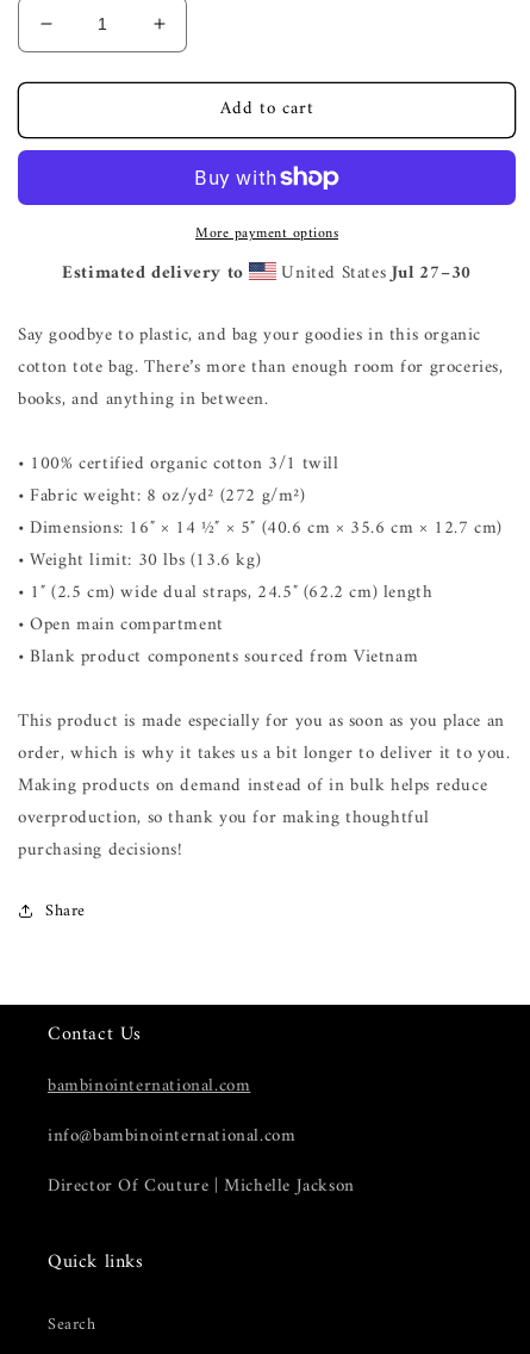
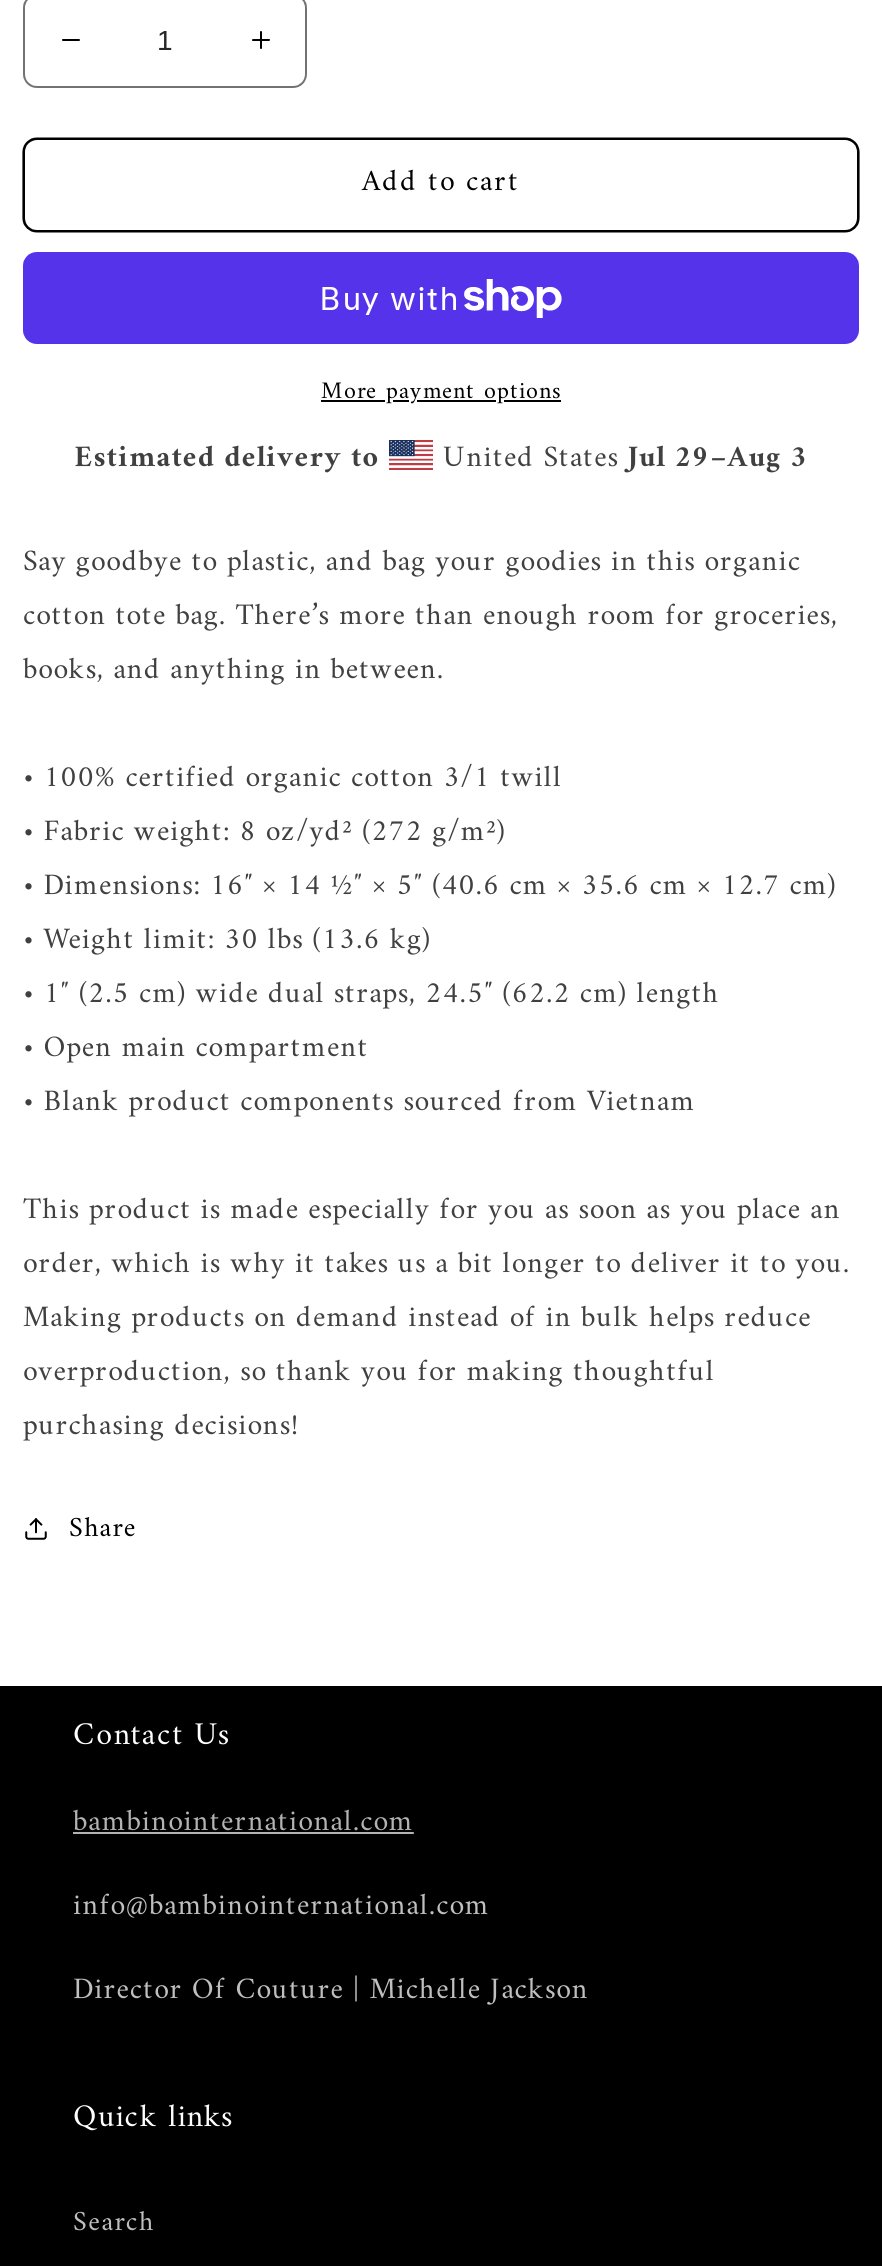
[276,257,472,290] United StatesJul 27–30 -> [434,432,808,486] United StatesJul 29–Aug 3

